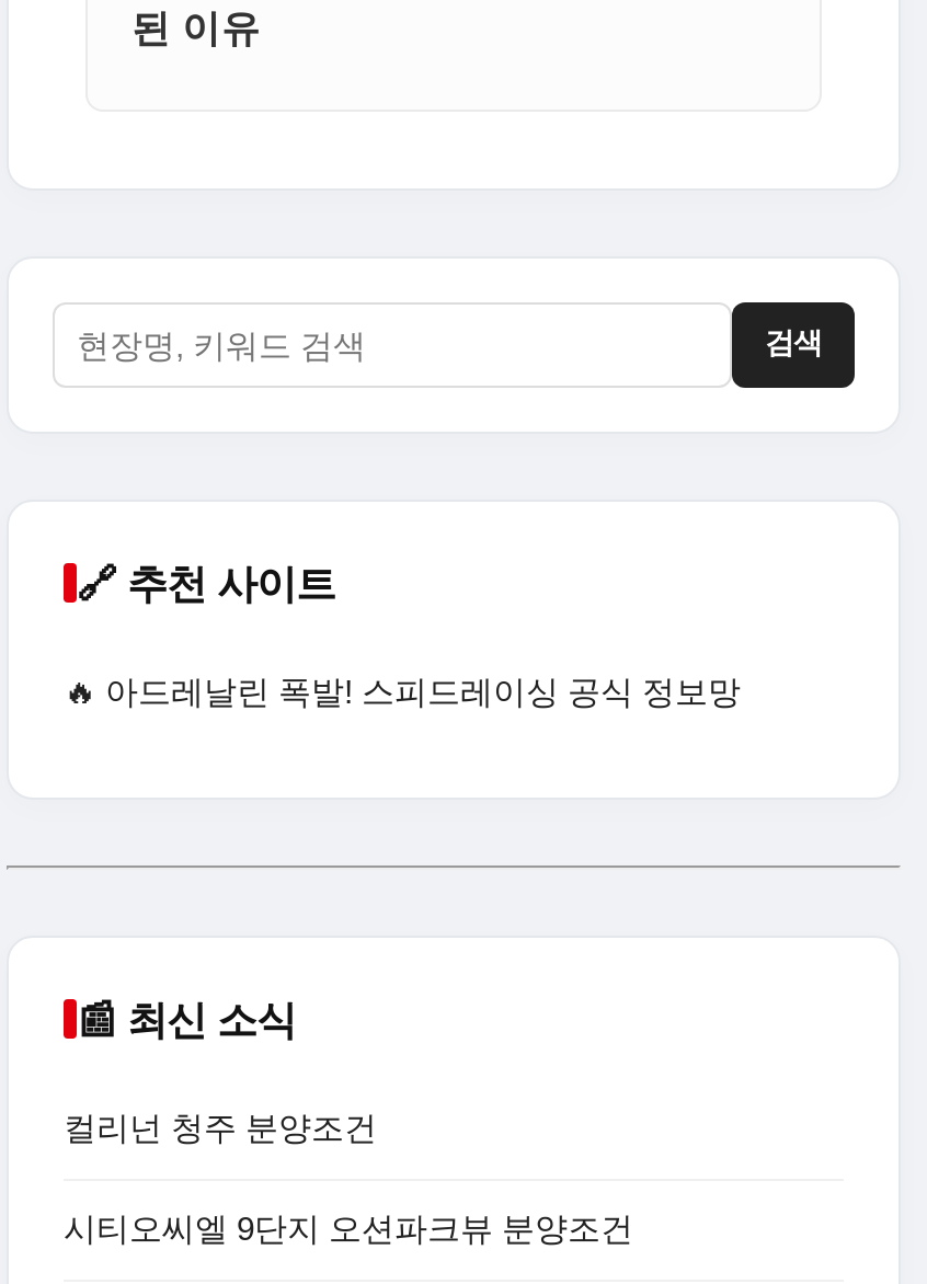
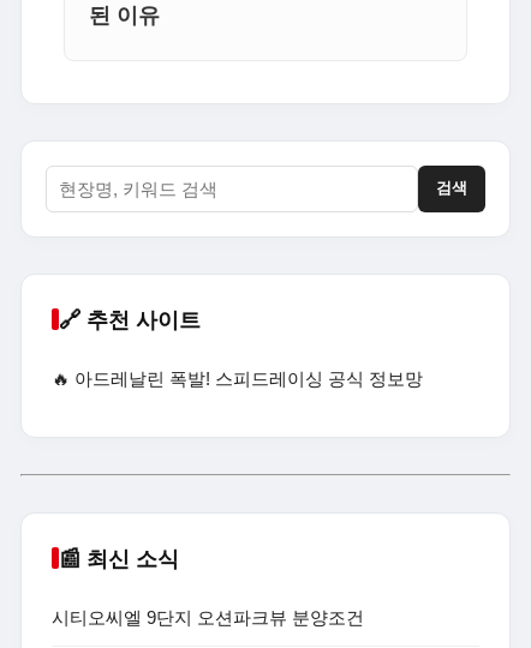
[64,1108,377,1145] 컬리넌 청주 분양조건 -> none

